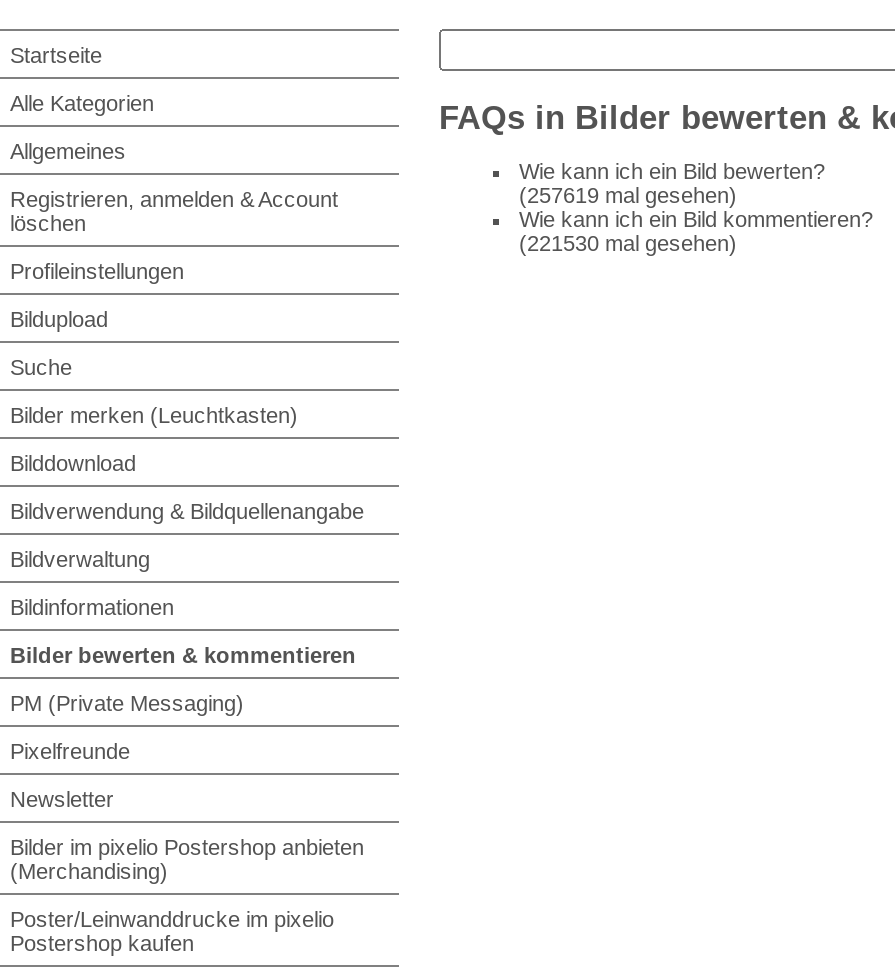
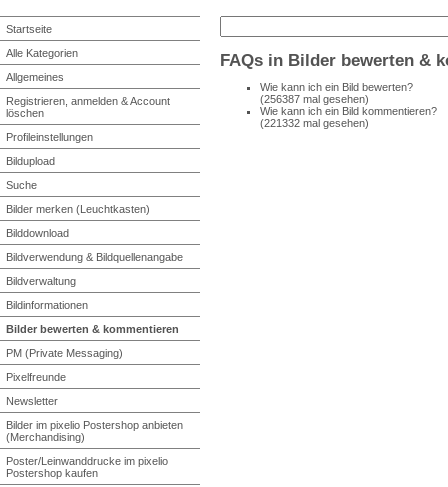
[519,182,737,206] (257619 mal gesehen) -> [260,93,369,105] (256387 mal gesehen)
[519,230,737,254] (221530 mal gesehen) -> [260,117,369,129] (221332 mal gesehen)

